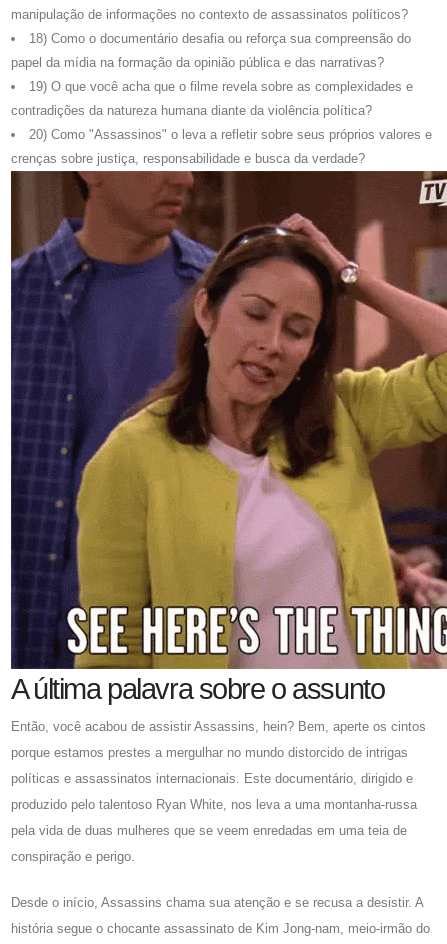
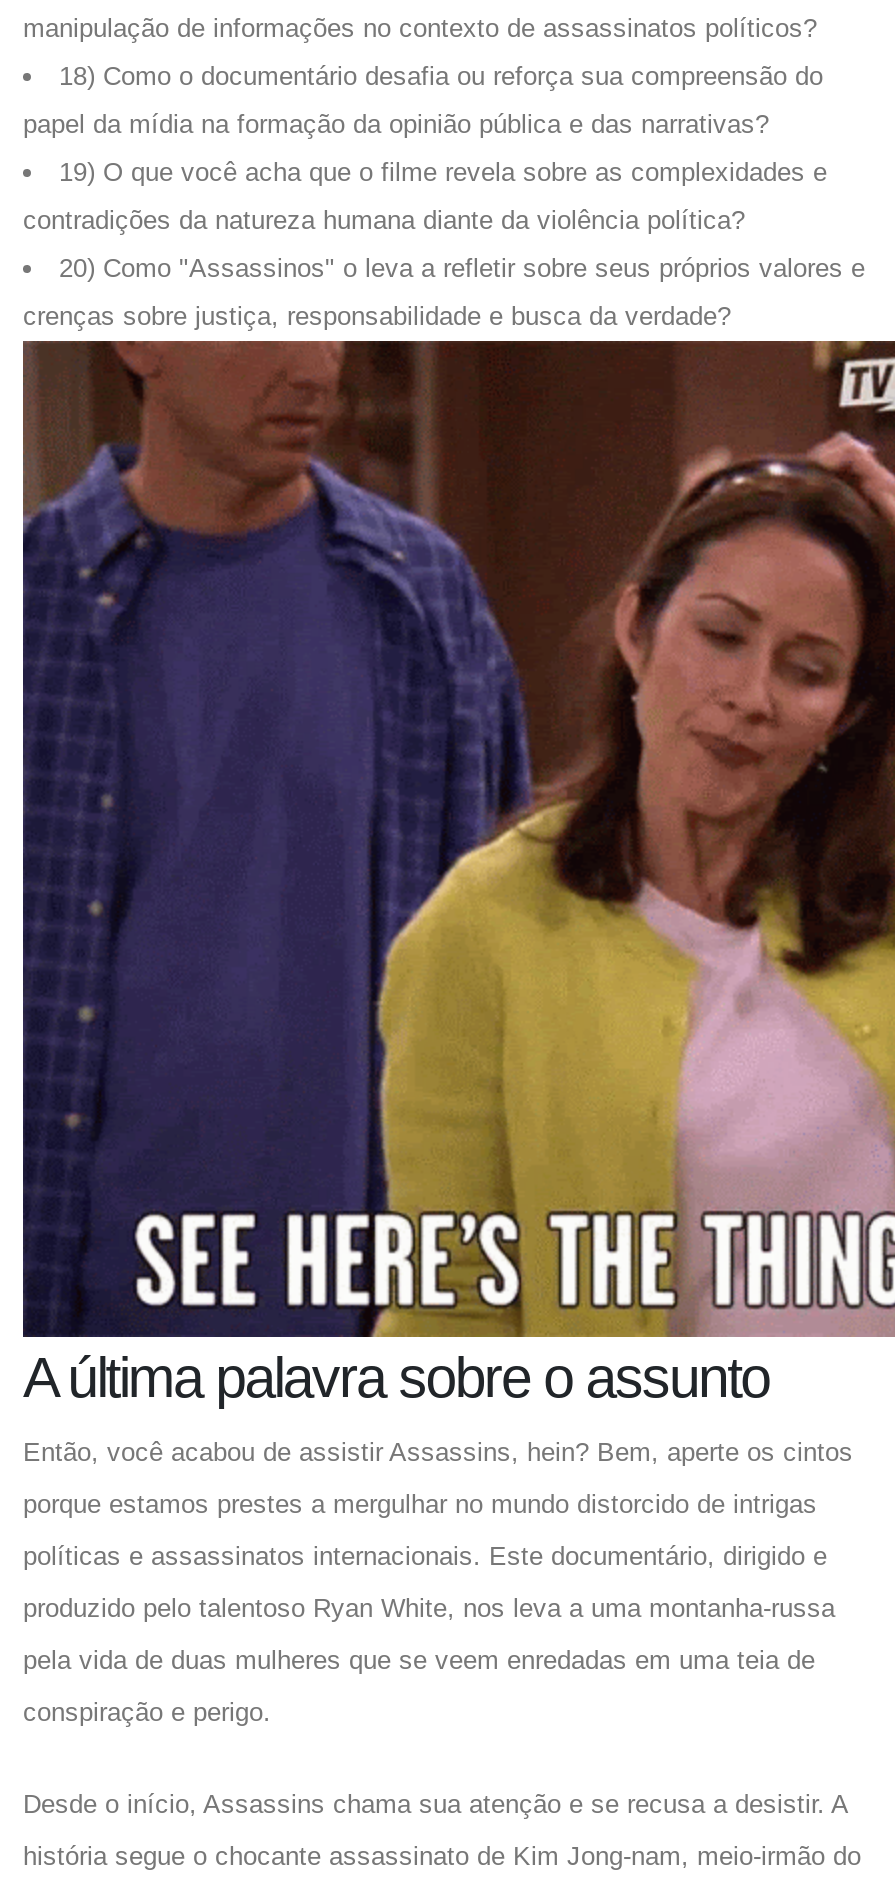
[11,170,444,670] [image] -> [23,341,889,1339] [image]

